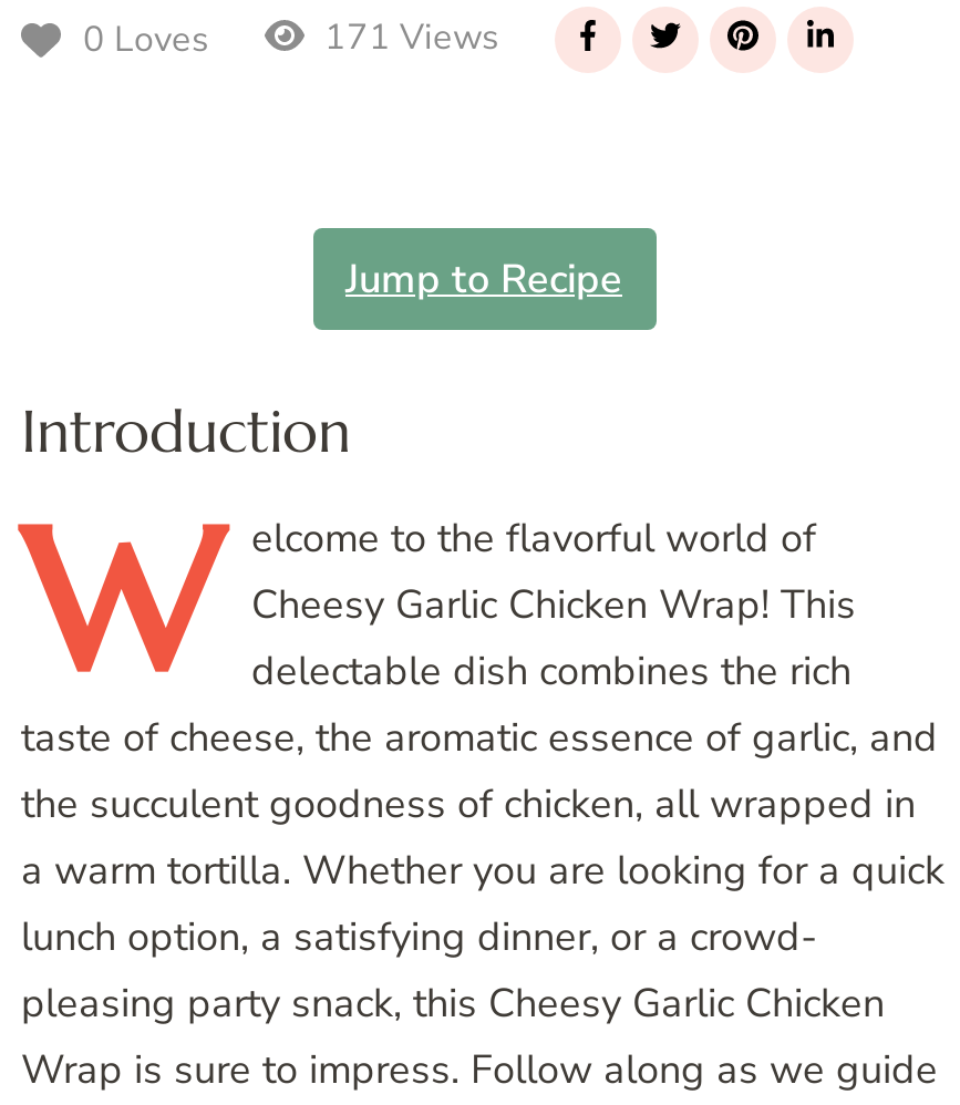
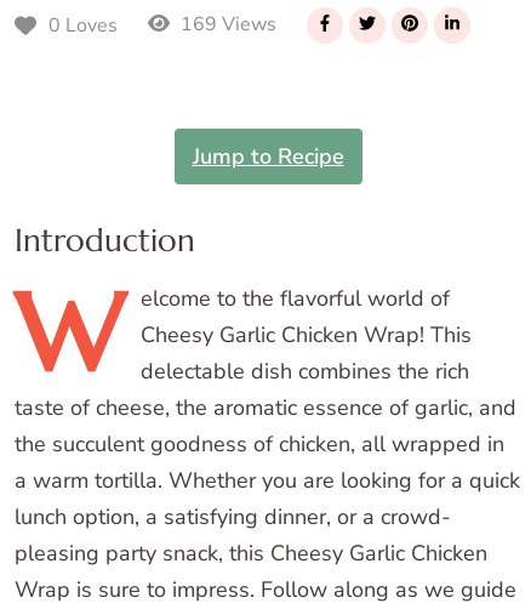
[316,13,499,62] 171 Views -> [176,11,276,38] 169 Views

